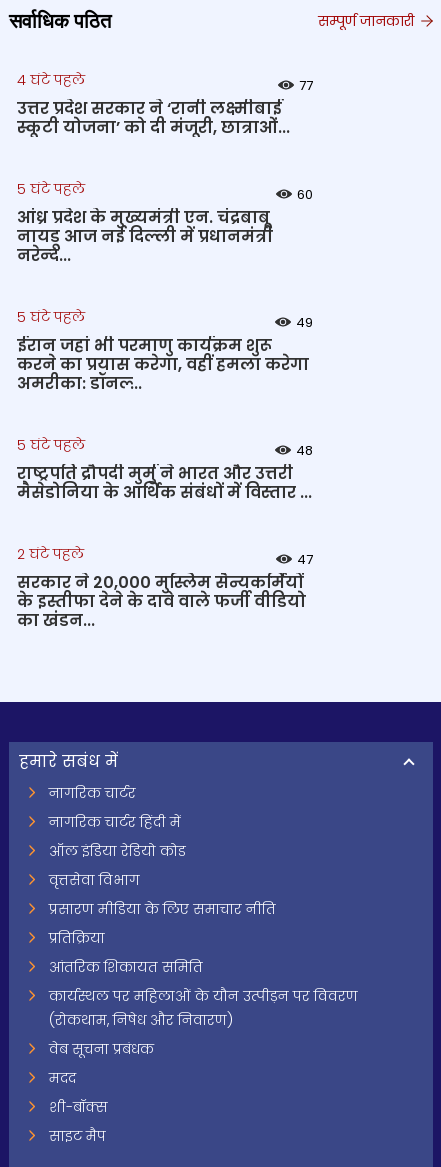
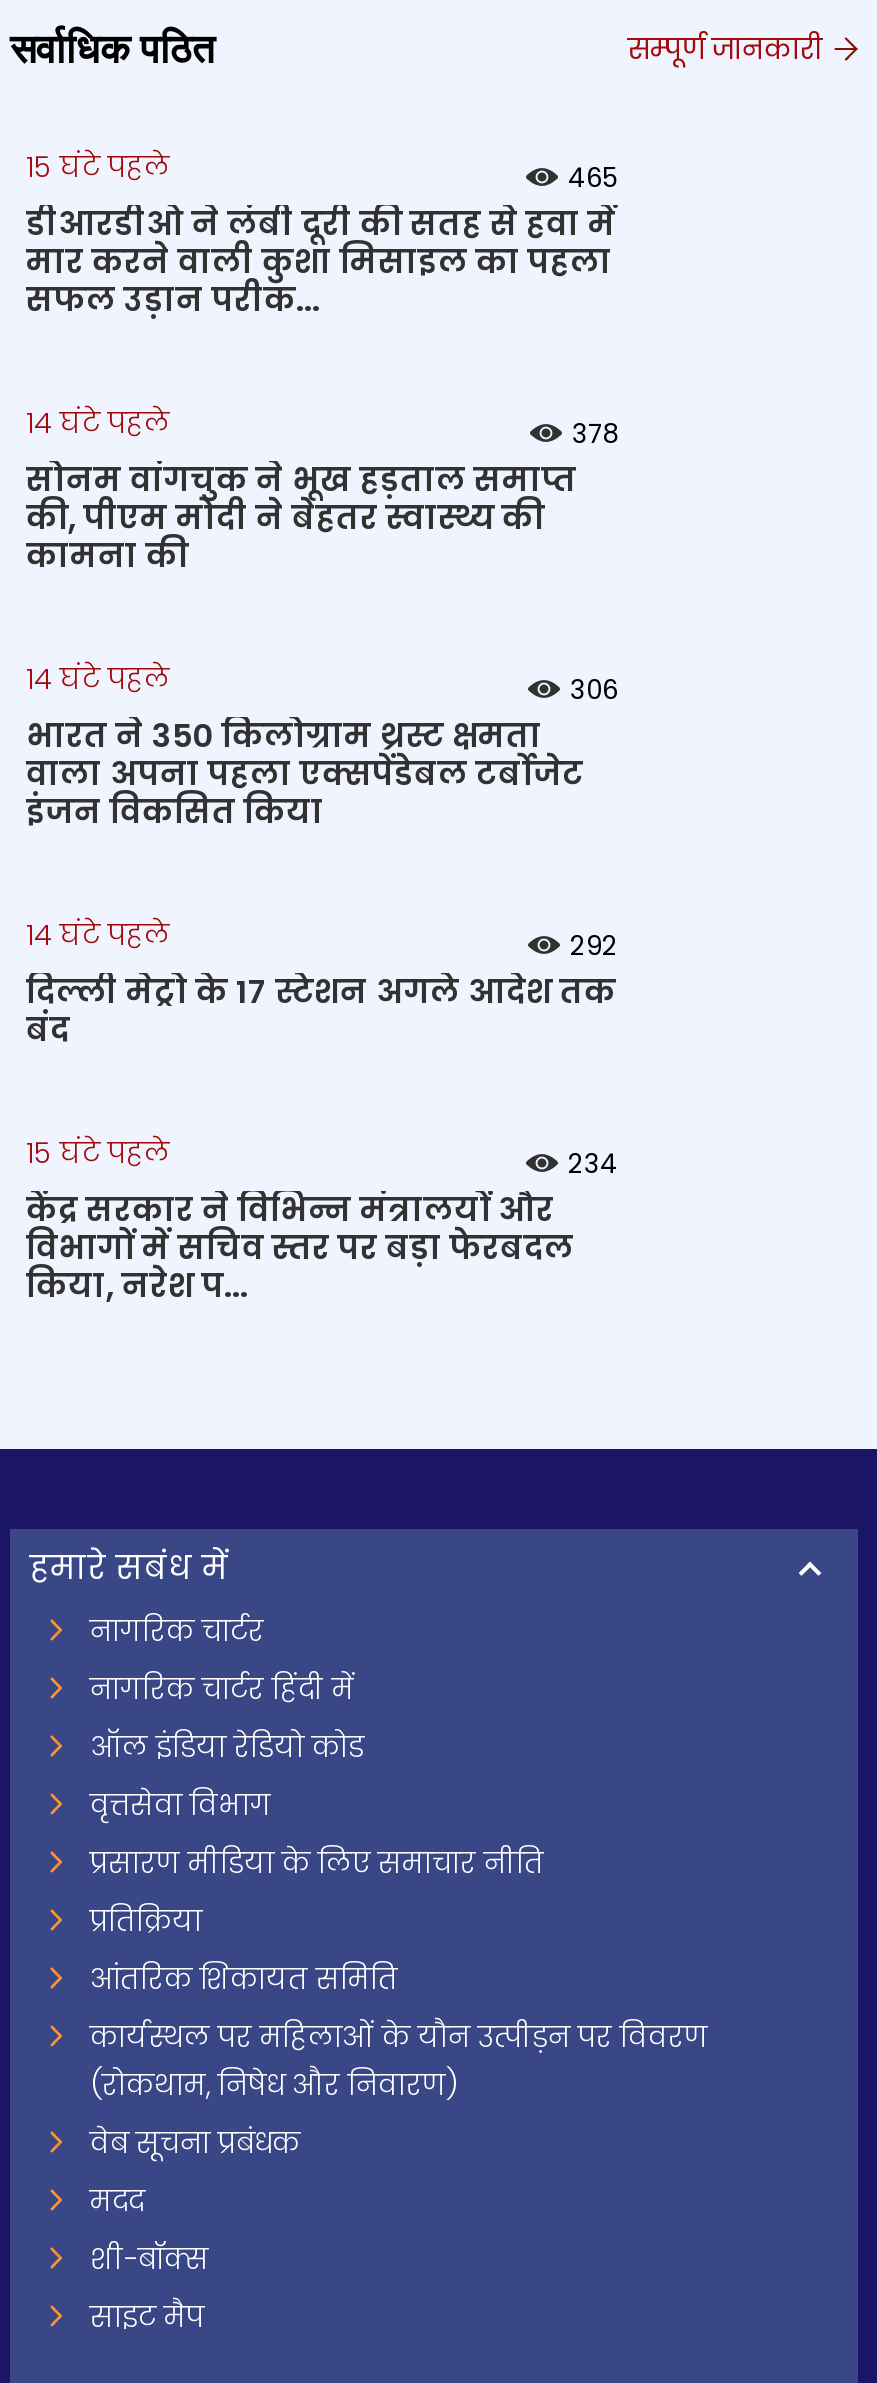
[17,70,313,139] 4 घंटे पहले | 77 | उत्तर प्रदेश सरकार ने ‘रानी लक्ष्मीबाई | स्कूटी योजना’ को दी मंजूरी, छात्राओं... -> [26,147,618,323] 15 घंटे पहले | 465 | डीआरडीओ ने लंबी दूरी की सतह से हवा में | मार करने वाली कुशा मिसाइल का पहला | सफल उड़ान परीक...
[17,179,313,267] 5 घंटे पहले | 60 | आंध्र प्रदेश के मुख्‍यमंत्री एन. चंद्रबाबू | नायडू आज नई दिल्‍ली में प्रधानमंत्री | नरेन्‍द... -> [26,403,618,579] 14 घंटे पहले | 378 | सोनम वांगचुक ने भूख हड़ताल समाप्त | की, पीएम मोदी ने बेहतर स्वास्थ्य की | कामना की
[17,307,313,395] 5 घंटे पहले | 49 | ईरान जहां भी परमाणु कार्यक्रम शुरू | करने का प्रयास करेगा, वहीं हमला करेगा | अमरीका: डॉनल्‍... -> [26,659,618,835] 14 घंटे पहले | 306 | भारत ने 350 किलोग्राम थ्रस्ट क्षमता | वाला अपना पहला एक्सपेंडेबल टर्बोजेट | इंजन विकसित किया
[17,435,313,504] 5 घंटे पहले | 48 | राष्‍ट्रपति द्रौपदी मुर्मु ने भारत और उत्तरी | मैसेडोनिया के आर्थिक संबंधों में विस्‍तार ... -> [26,915,618,1053] 14 घंटे पहले | 292 | दिल्ली मेट्रो के 17 स्टेशन अगले आदेश तक | बंद
[17,544,313,632] 2 घंटे पहले | 47 | सरकार ने 20,000 मुस्लिम सैन्यकर्मियों | के इस्तीफा देने के दावे वाले फर्जी वीडियो | का खंडन... -> [26,1133,618,1309] 15 घंटे पहले | 234 | केंद्र सरकार ने विभिन्न मंत्रालयों और | विभागों में सचिव स्तर पर बड़ा फेरबदल | किया, नरेश प...

